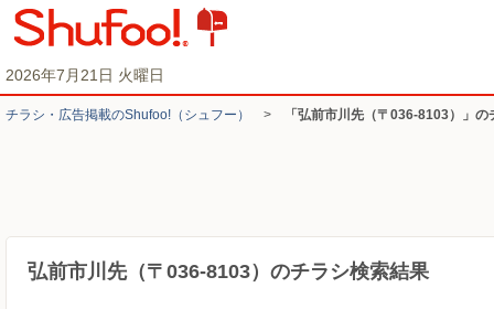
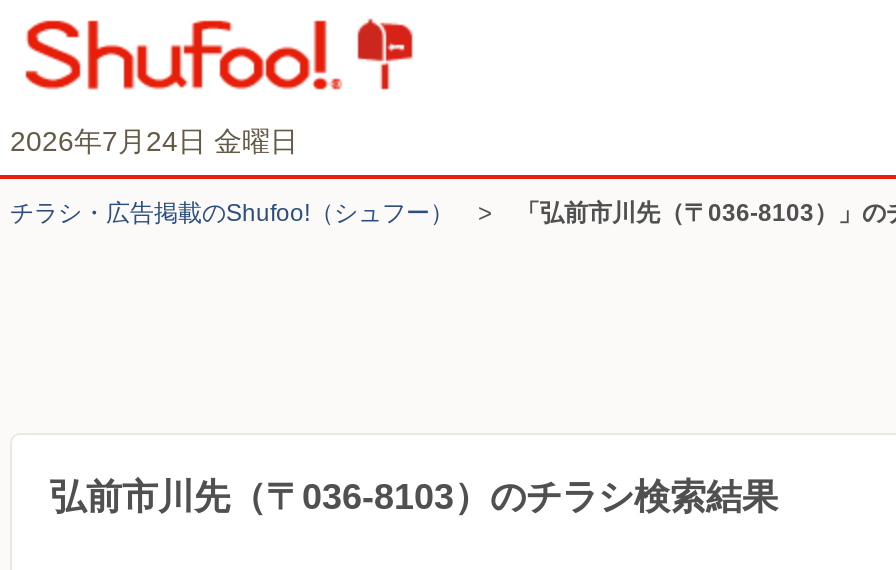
[6,66,164,84] 2026年7月21日 火曜日 -> [10,125,298,157] 2026年7月24日 金曜日

